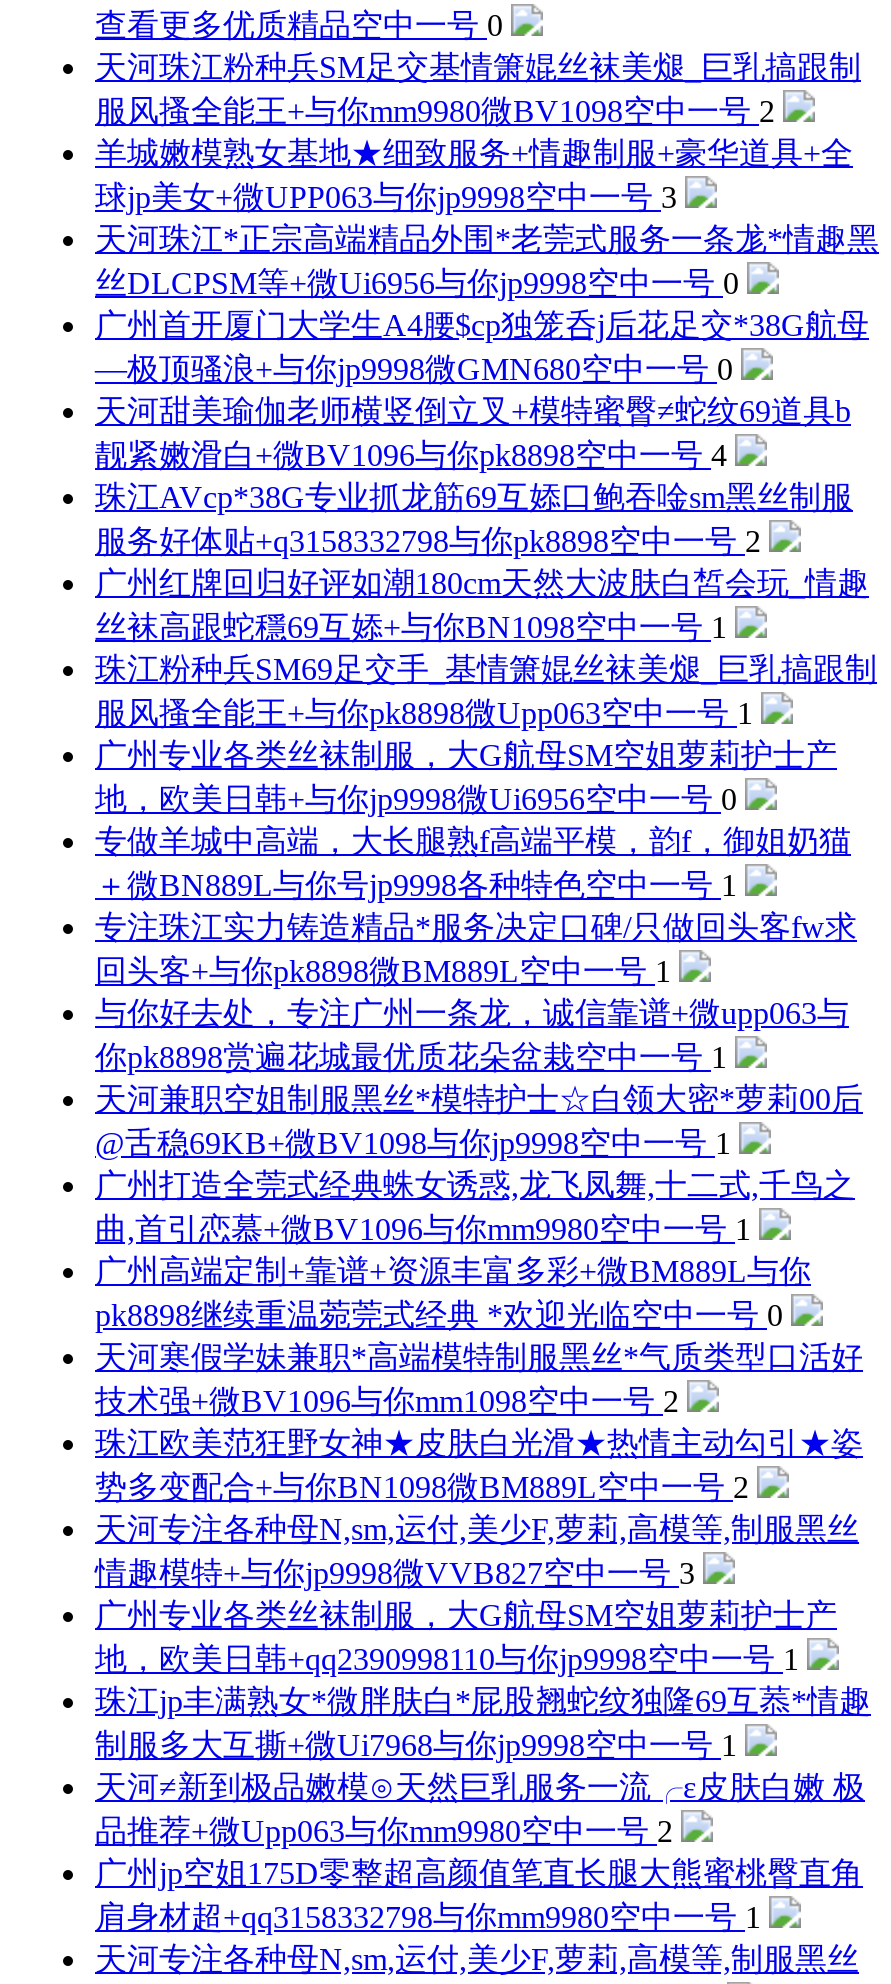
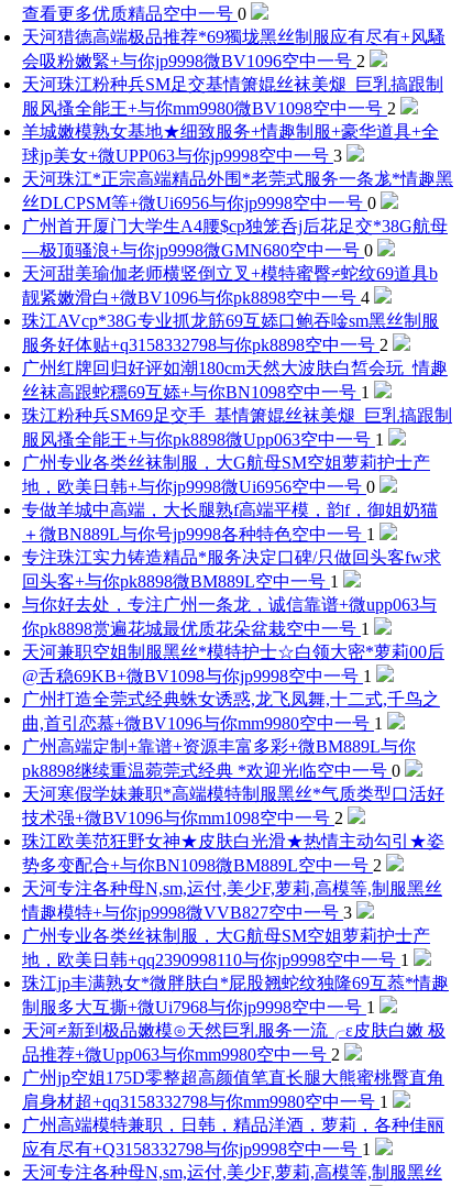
none -> [22,28,446,70] 天河猎德高端极品推荐*69獨垅黑丝制服应有尽有+风騷 | 会吸粉嫩緊+与你jp9998微BV1096空中一号 2
none -> [22,1116,444,1158] 广州高端模特兼职，日韩，精品洋酒，萝莉，各种佳丽 | 应有尽有+Q3158332798与你jp9998空中一号 1

